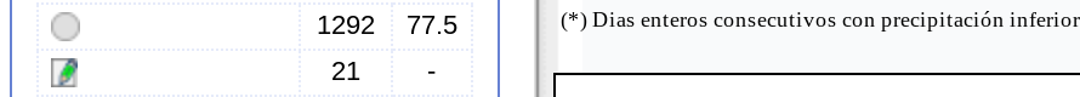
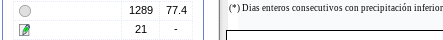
[317,10,375,39] 1292 -> [128,4,152,16] 1289
[407,10,457,39] 77.5 -> [165,4,186,16] 77.4

